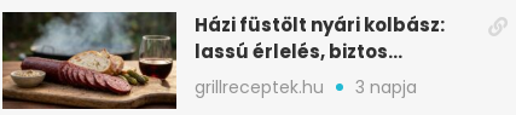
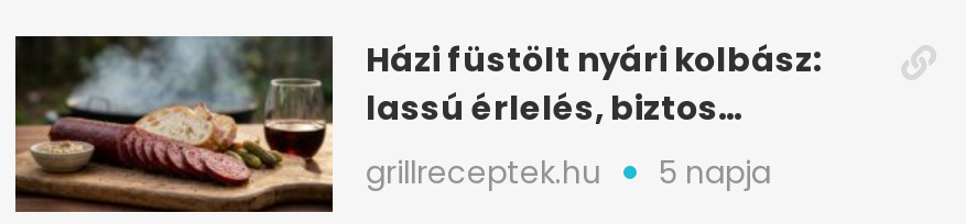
[355,75,417,99] 3 napja -> [659,150,771,193] 5 napja

